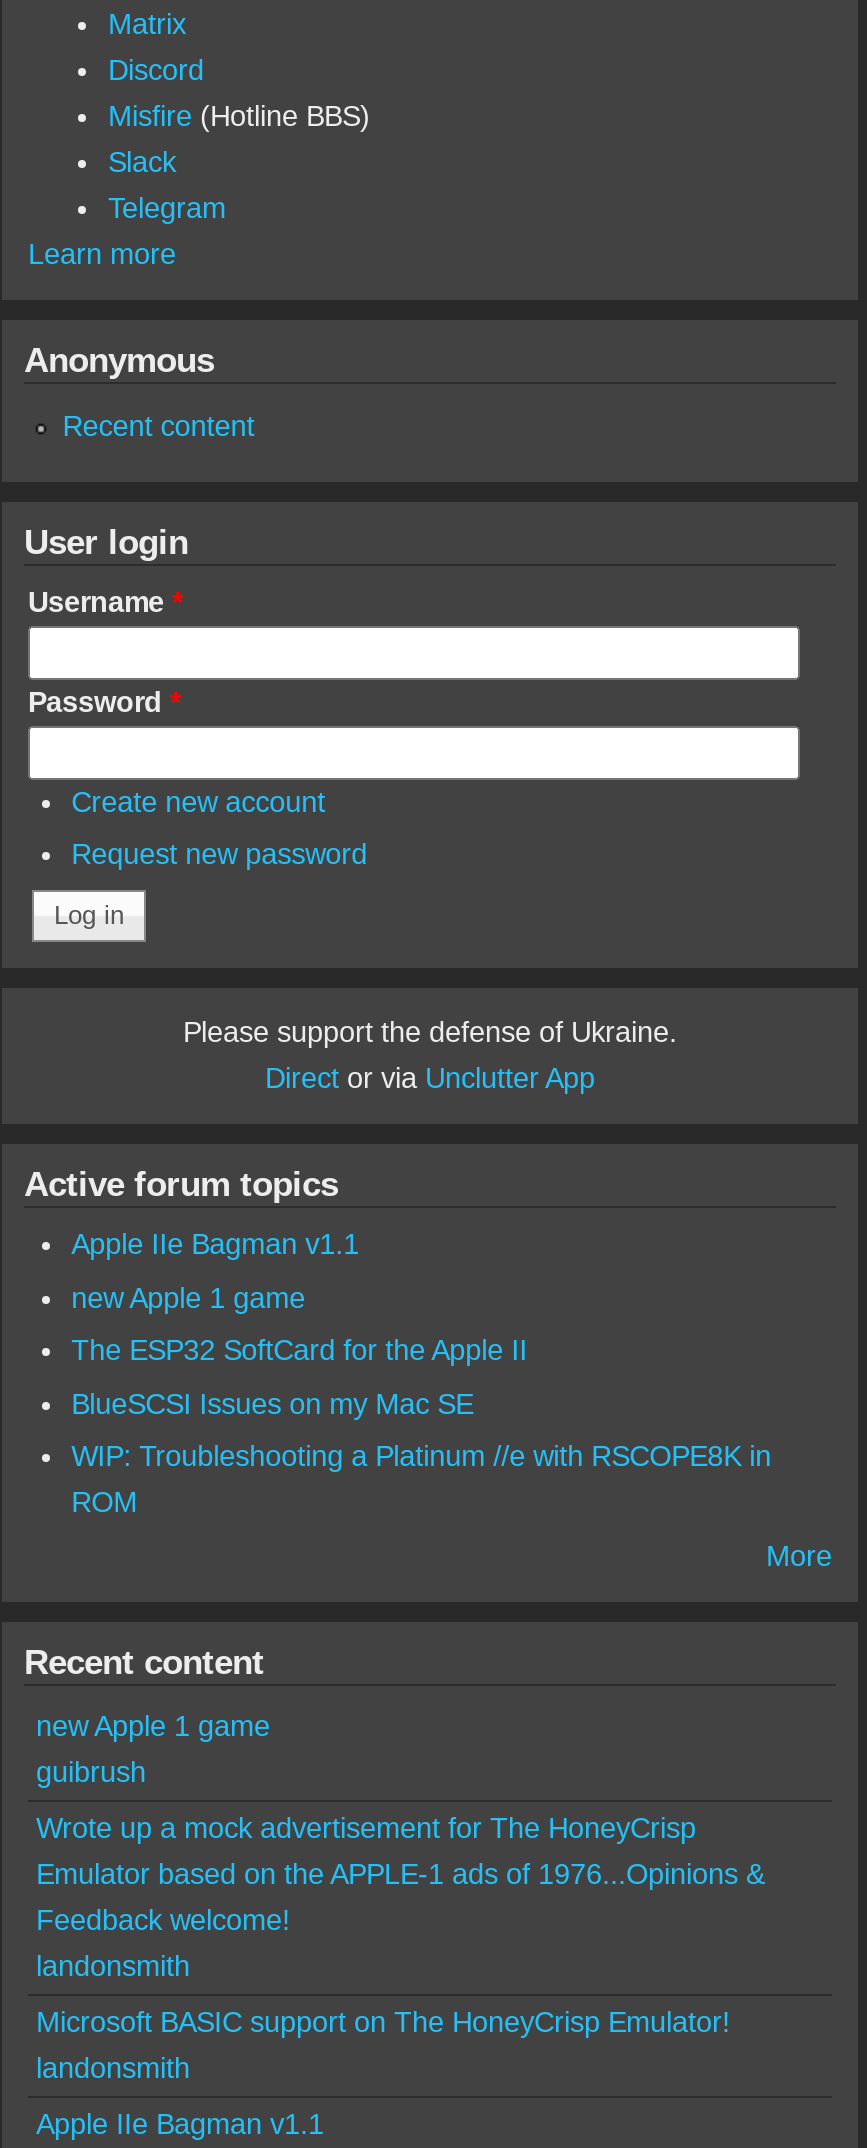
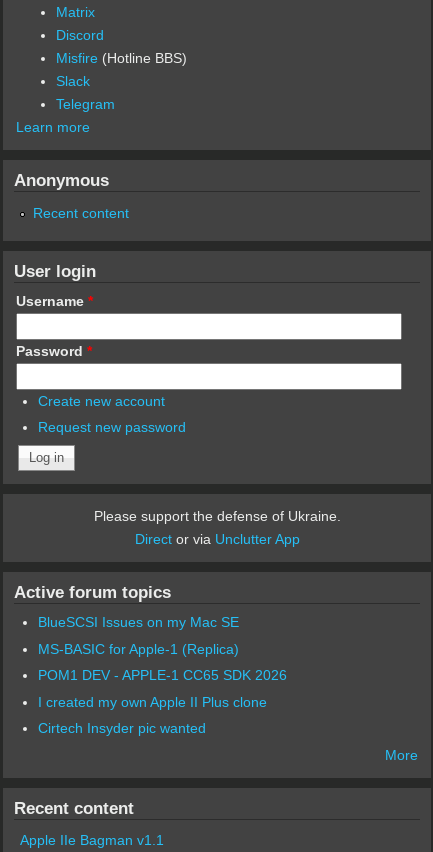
[71,1228,527,1366] Apple IIe Bagman v1.1 | new Apple 1 game | The ESP32 SoftCard for the Apple II -> none
[71,1441,771,1519] WIP: Troubleshooting a Platinum //e with RSCOPE8K in | ROM -> [38,640,287,736] MS-BASIC for Apple-1 (Replica) | POM1 DEV - APPLE-1 CC65 SDK 2026 | I created my own Apple II Plus clone | Cirtech Insyder pic wanted
[36,1710,764,2084] new Apple 1 game | guibrush | Wrote up a mock advertisement for The HoneyCrisp | Emulator based on the APPLE-1 ads of 1976...Opinions & | Feedback welcome! | landonsmith | Microsoft BASIC support on The HoneyCrisp Emulator! | landonsmith -> none

